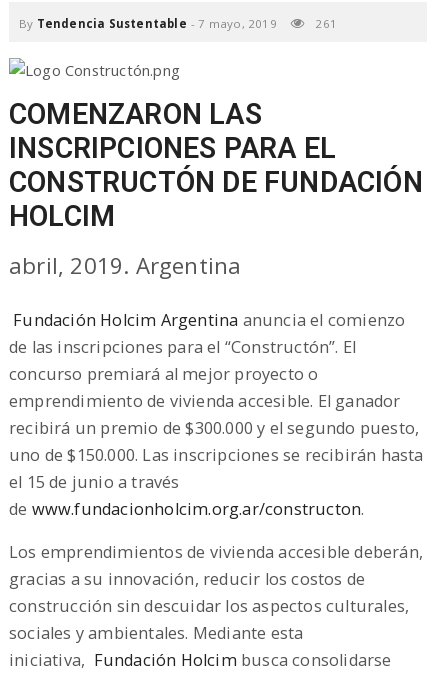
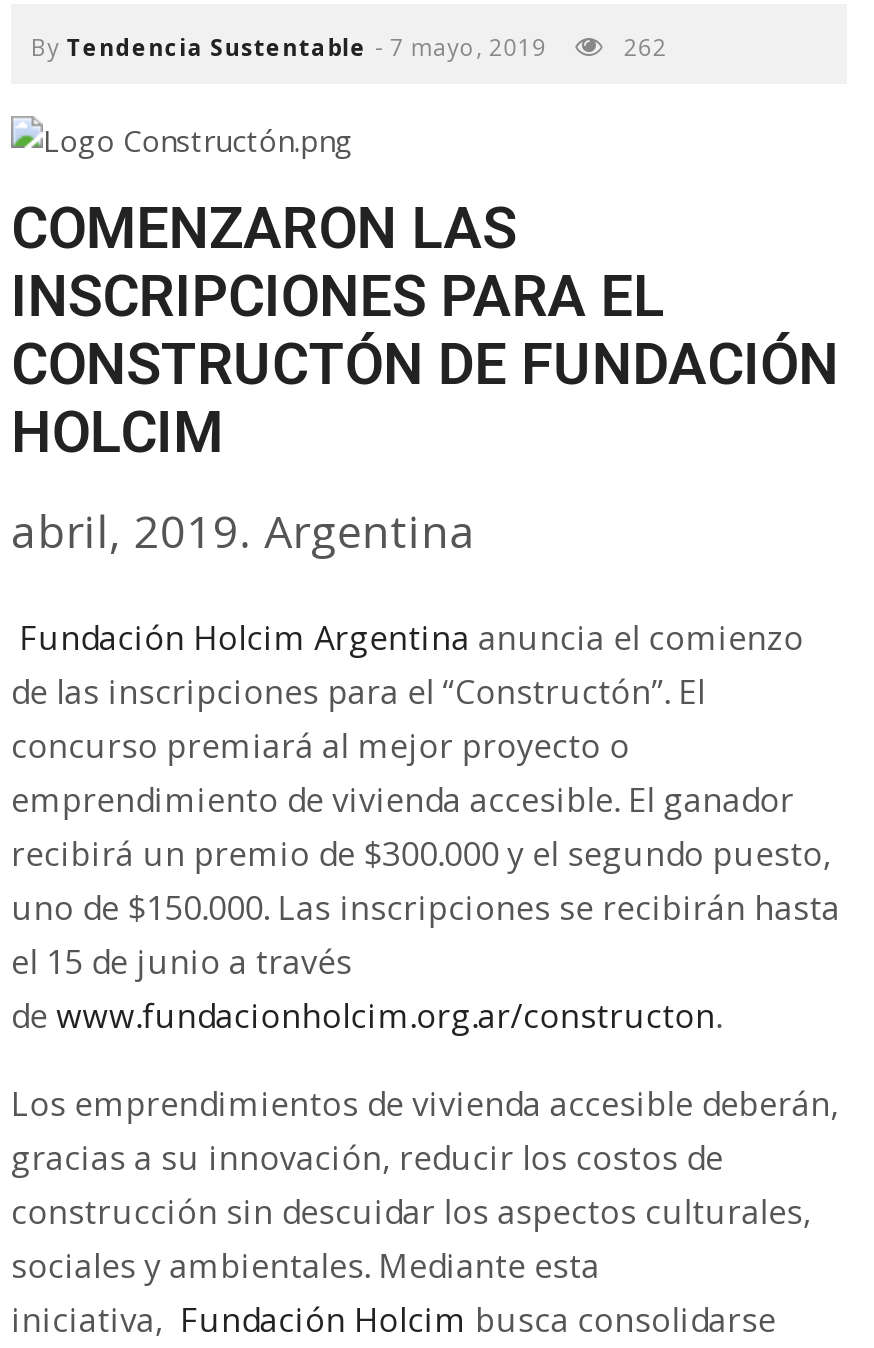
[312,16,337,31] 261 -> [617,31,667,61] 262

